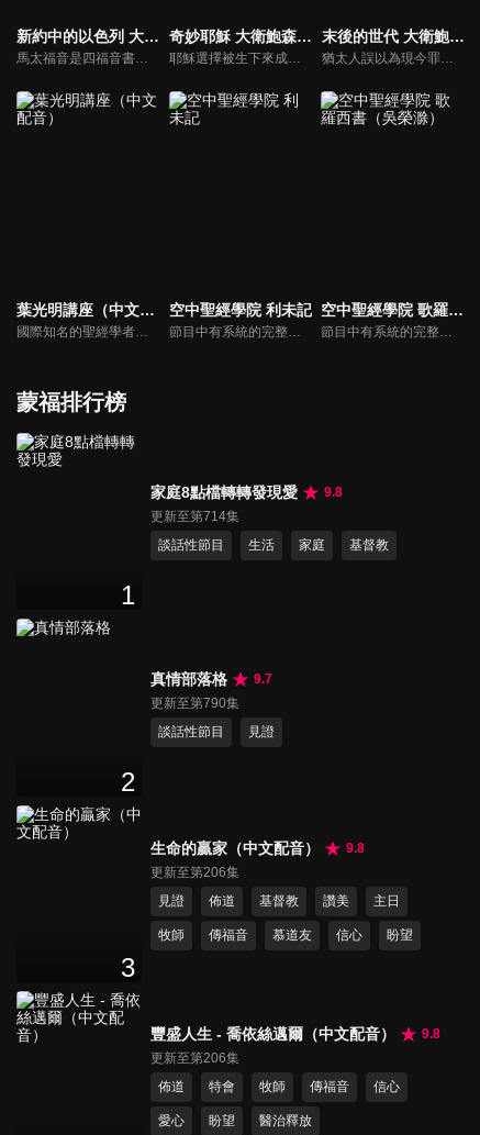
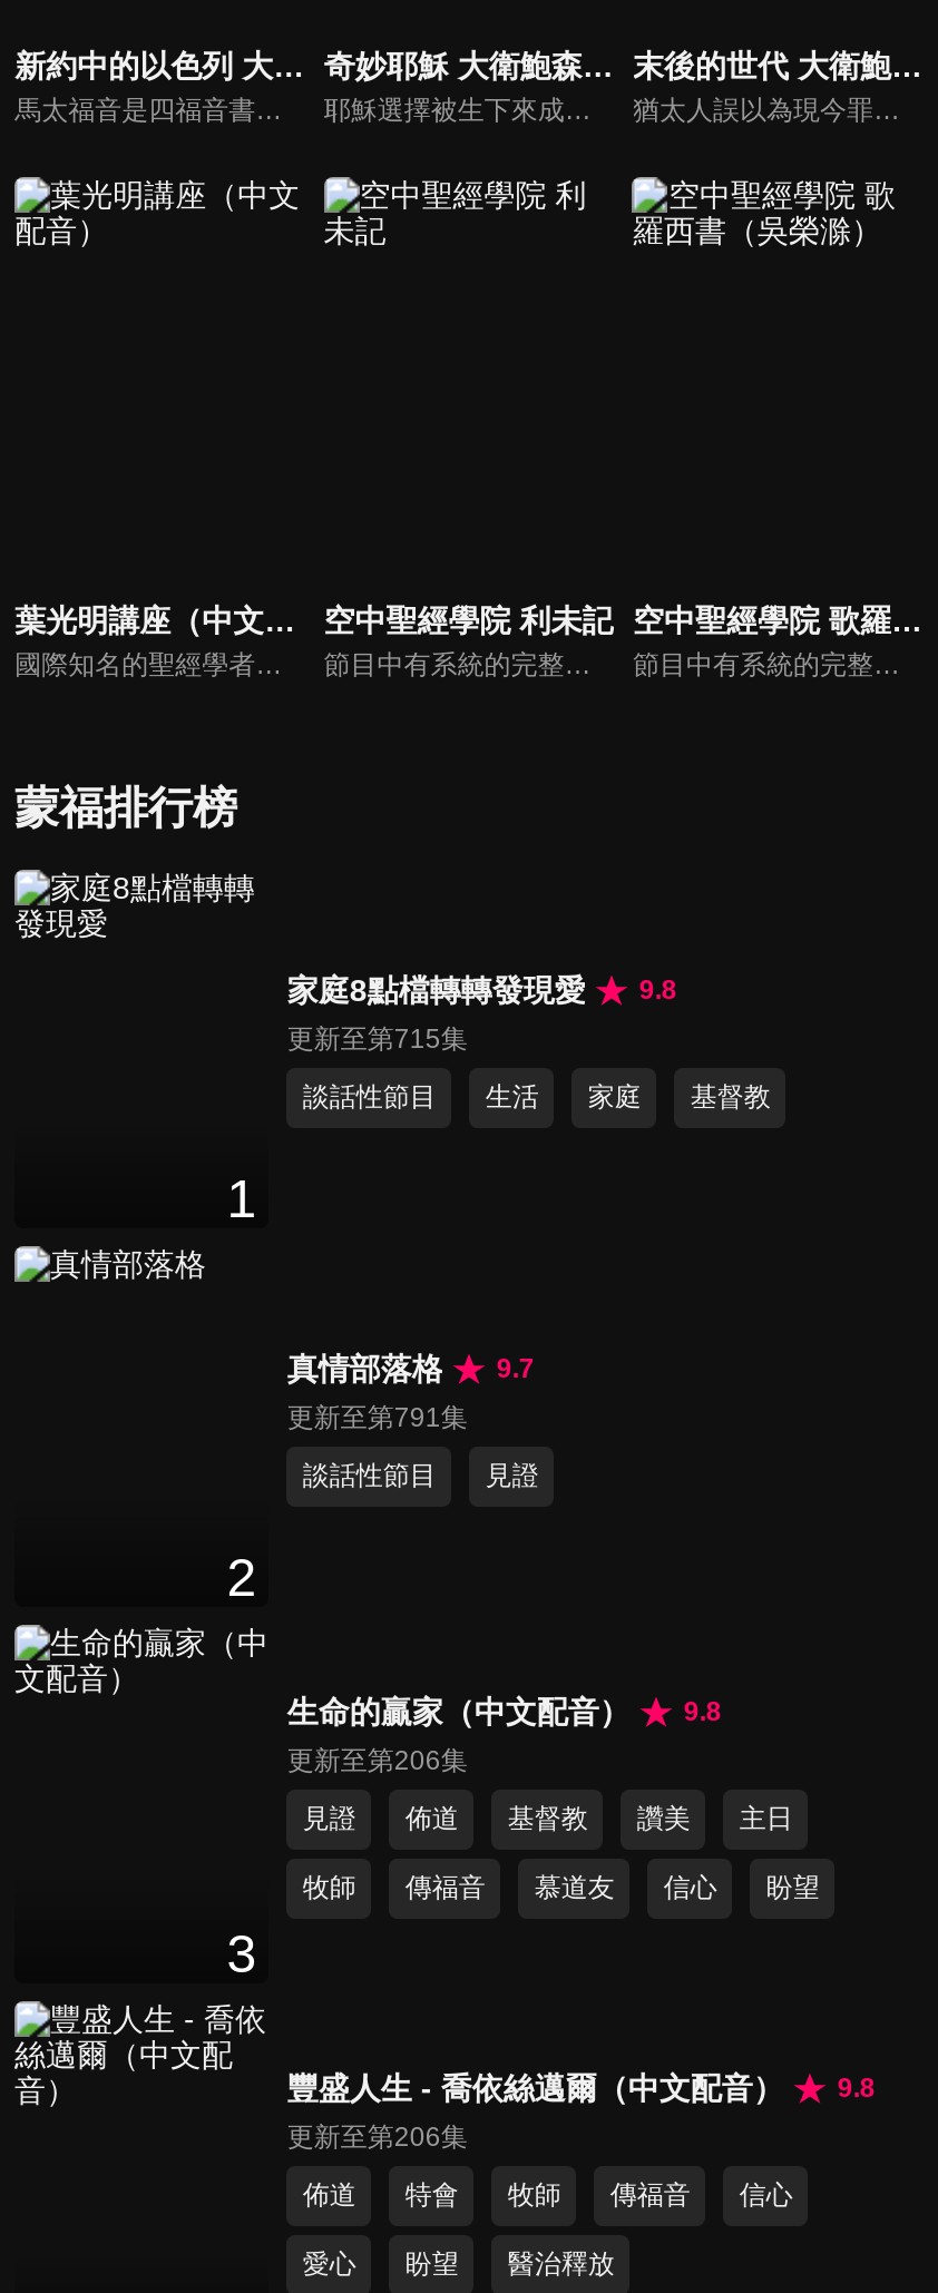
[151,509,240,525] 更新至第714集 -> [287,1024,468,1056] 更新至第715集
[151,695,240,711] 更新至第790集 -> [287,1402,468,1433] 更新至第791集

